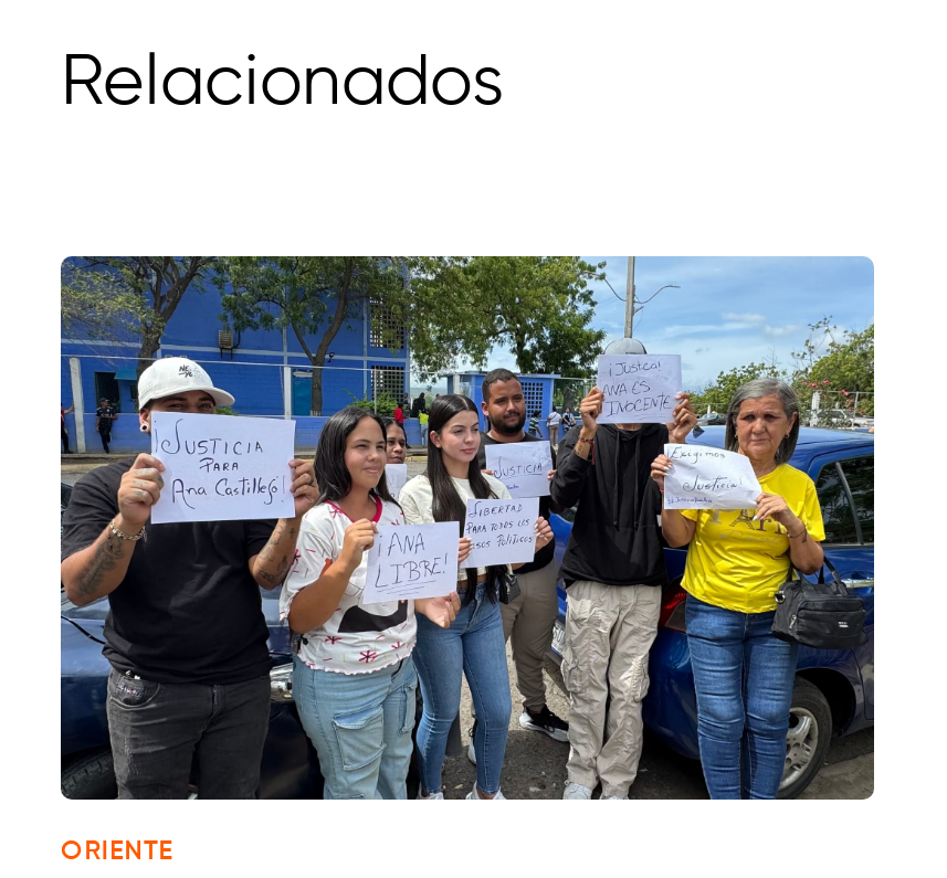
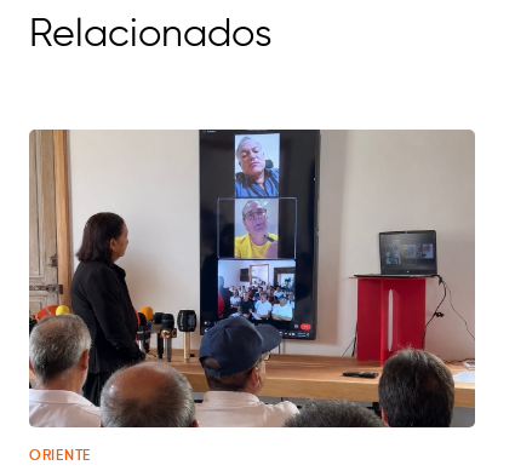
[59,254,876,802] [image] -> [28,128,476,429] [image]

